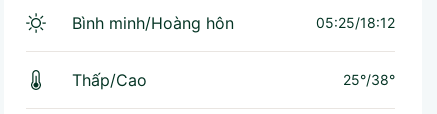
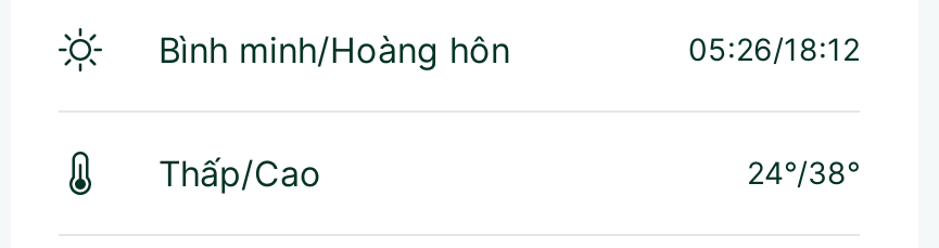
[316,14,395,31] 05:25/18:12 -> [688,30,860,67] 05:26/18:12
[343,71,395,88] 25°/38° -> [747,154,860,191] 24°/38°

